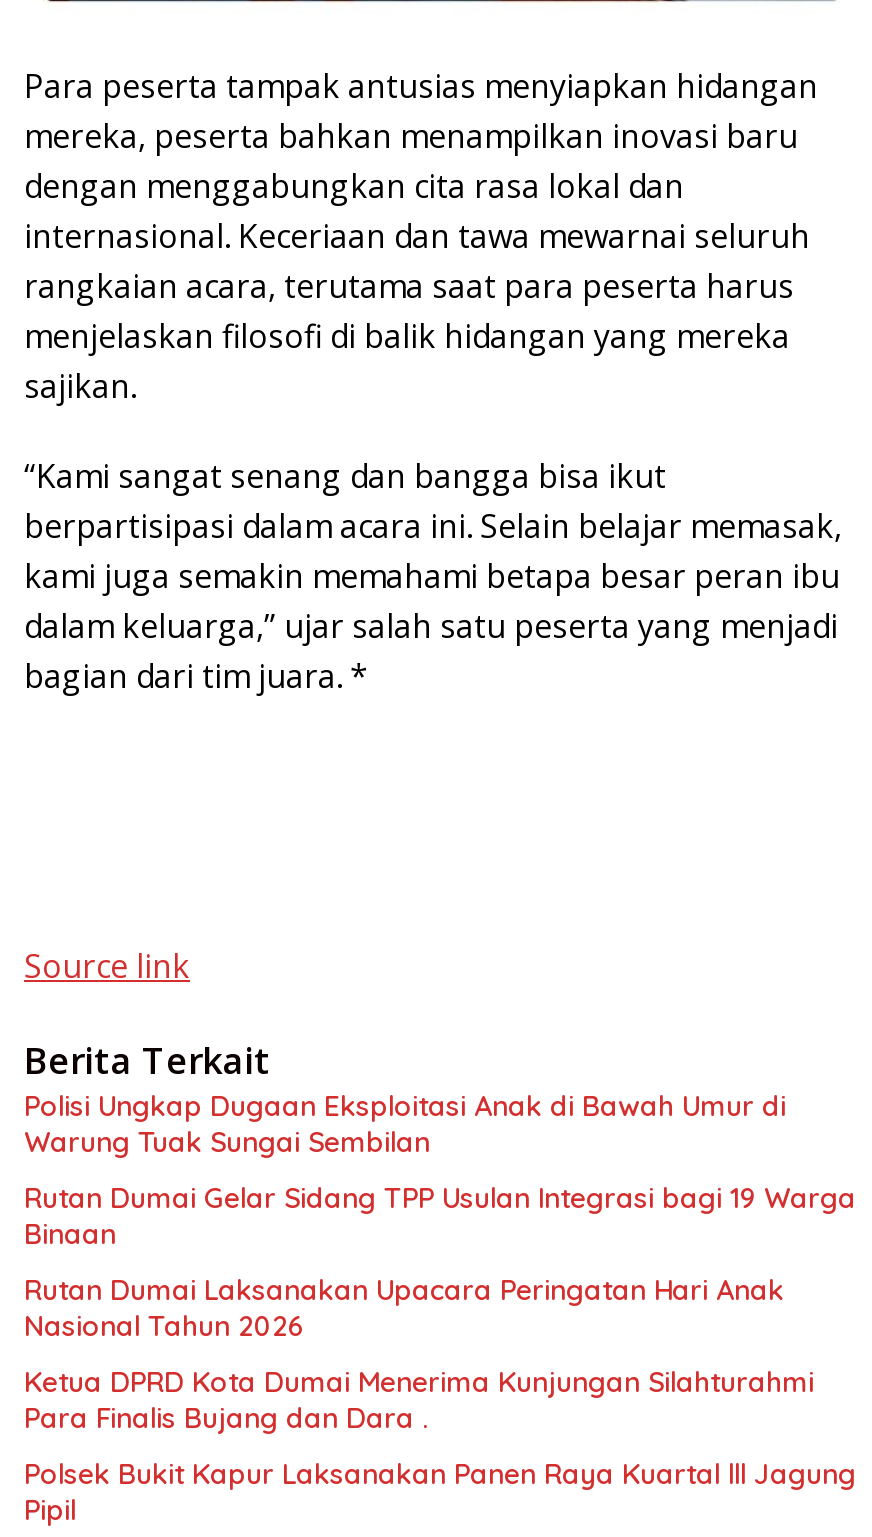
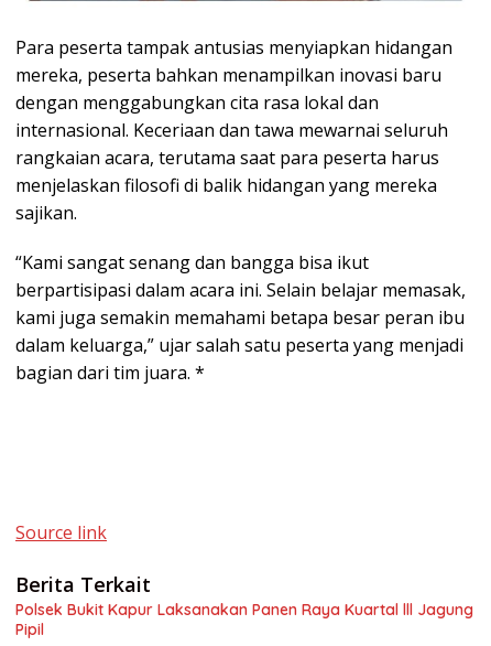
[24,1088,856,1436] Polisi Ungkap Dugaan Eksploitasi Anak di Bawah Umur di | Warung Tuak Sungai Sembilan | Rutan Dumai Gelar Sidang TPP Usulan Integrasi bagi 19 Warga | Binaan | Rutan Dumai Laksanakan Upacara Peringatan Hari Anak | Nasional Tahun 2026 | Ketua DPRD Kota Dumai Menerima Kunjungan Silahturahmi | Para Finalis Bujang dan Dara . -> none

